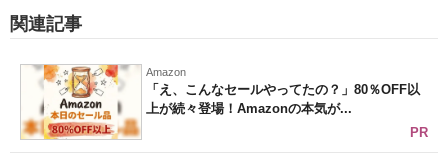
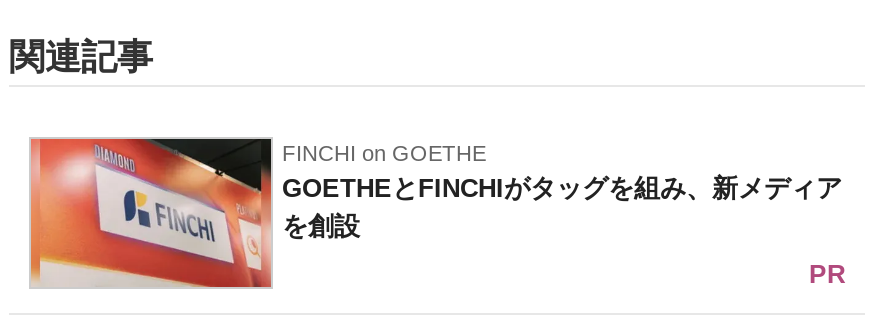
[21,64,420,140] [image] | Amazon | 「え、こんなセールやってたの？」80％OFF以 | 上が続々登場！Amazonの本気が... -> [29,137,842,289] [image] | FINCHI on GOETHE | GOETHEとFINCHIがタッグを組み、新メディア | を創設

